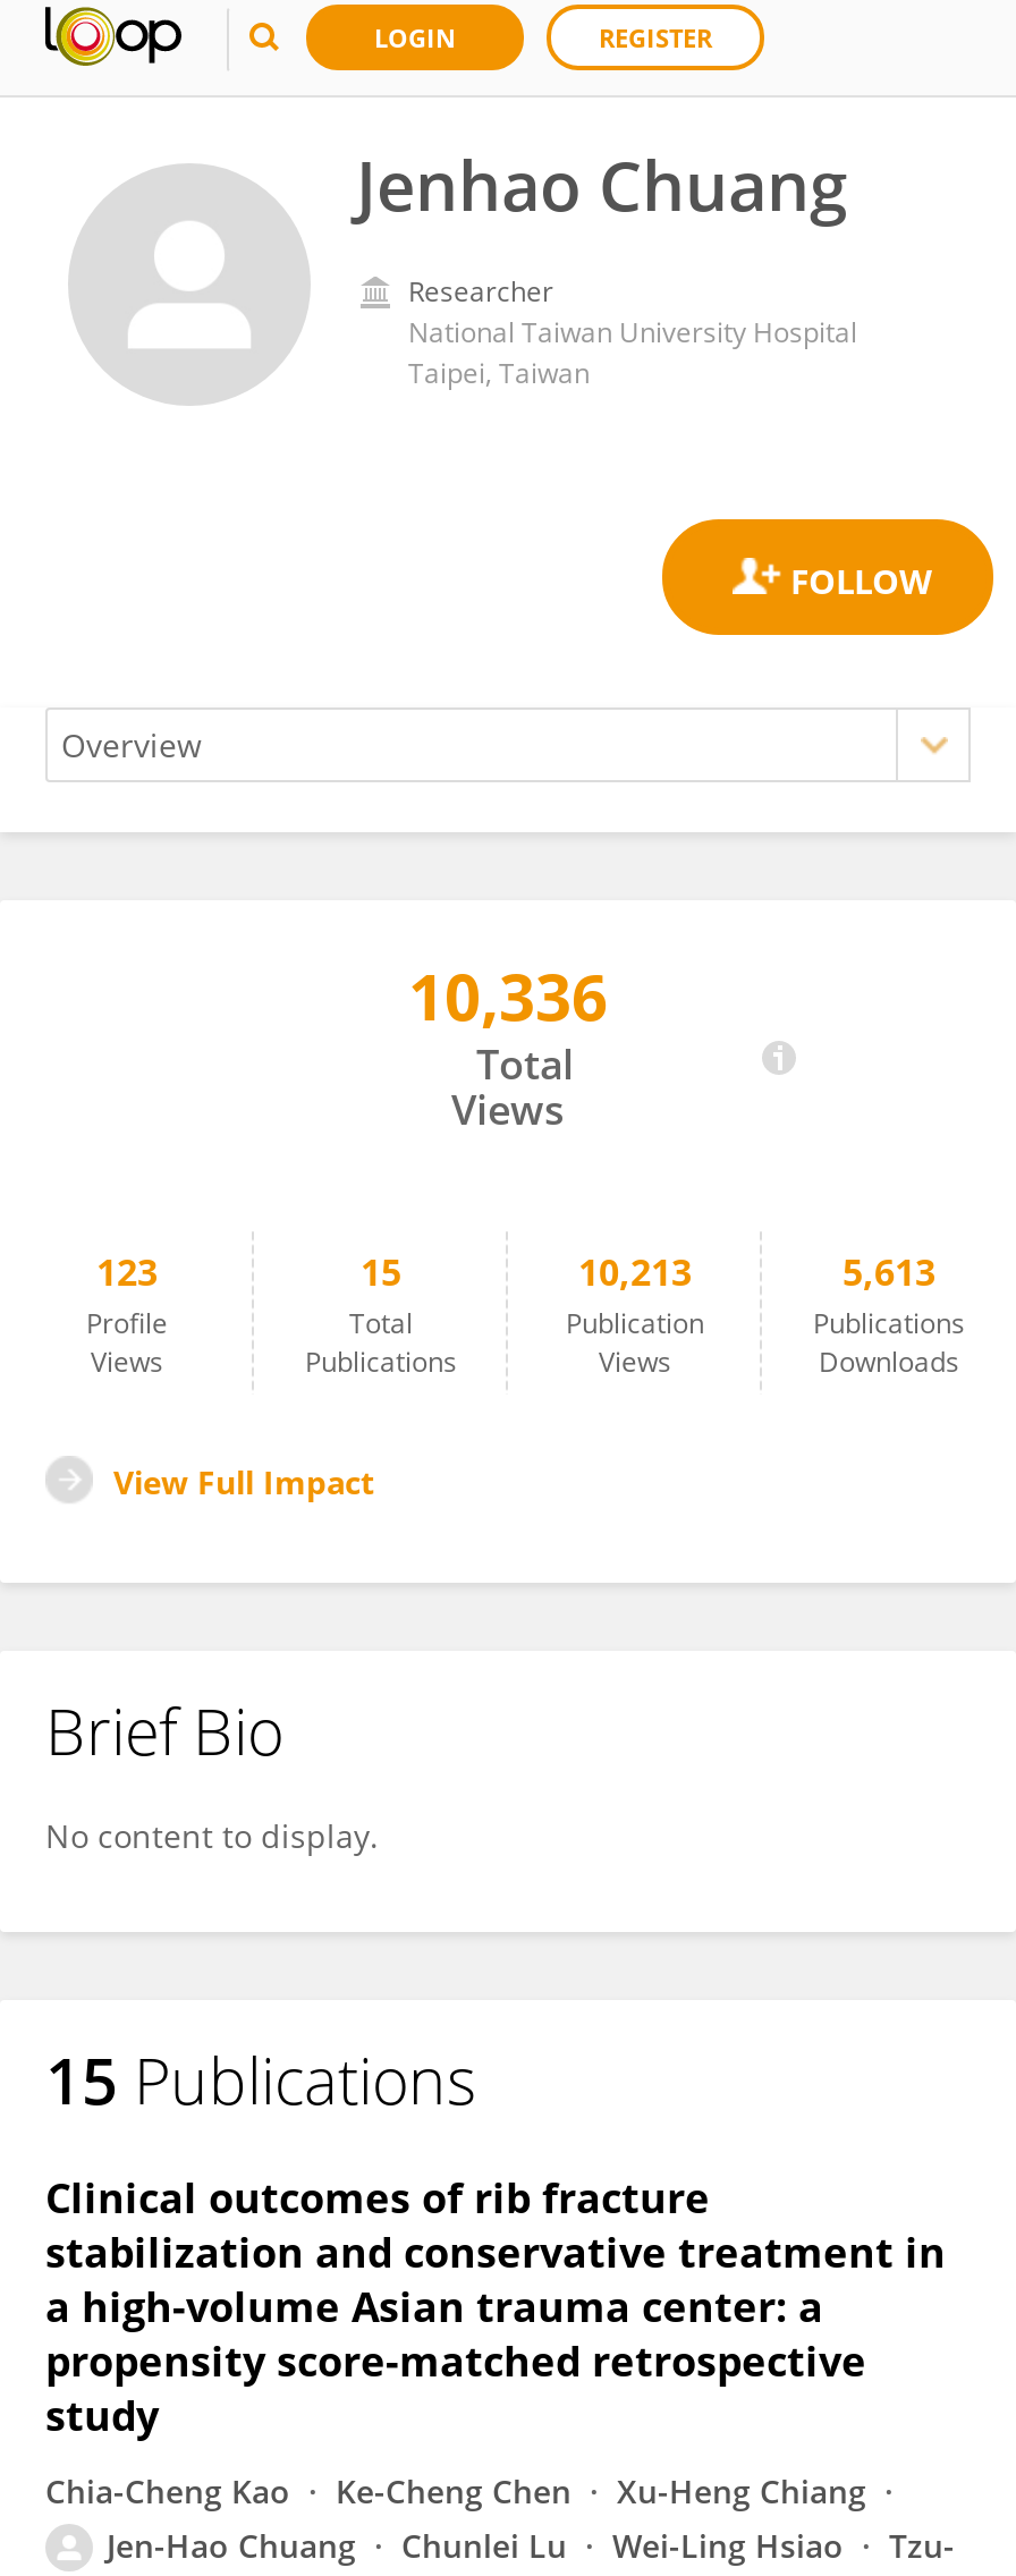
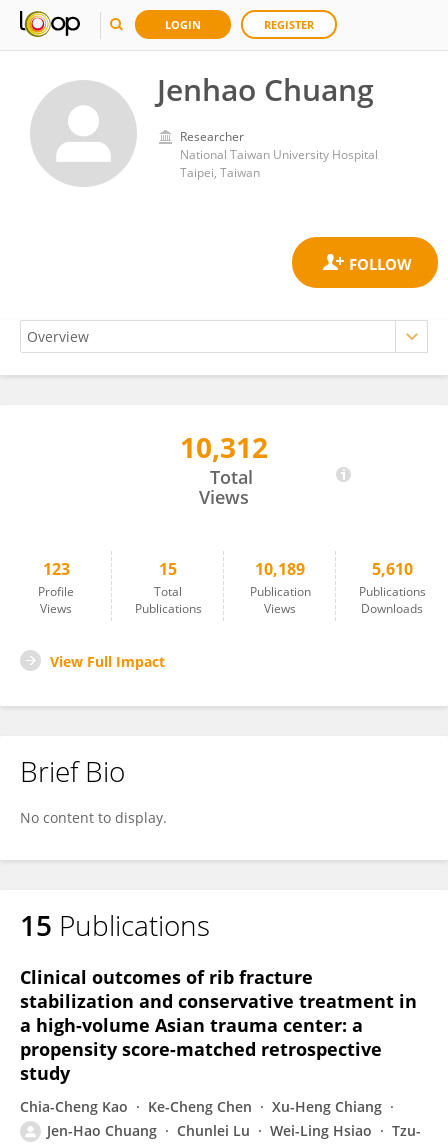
[408,952,608,1039] 10,336 -> [180,428,268,466] 10,312
[578,1247,692,1297] 10,213 -> [255,558,305,580] 10,189
[843,1247,935,1297] 5,613 -> [371,558,412,580] 5,610

